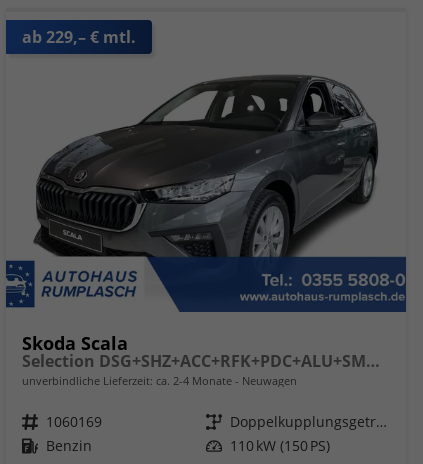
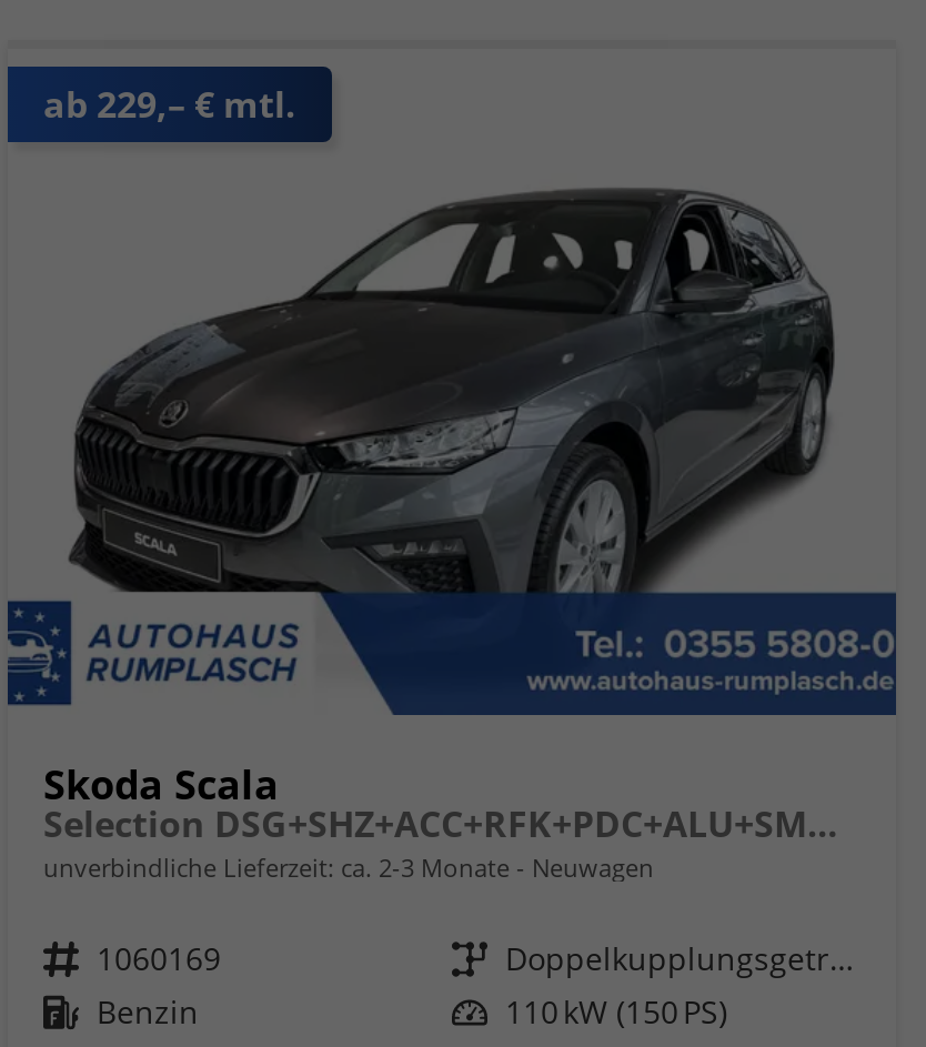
[22,373,297,388] unverbindliche Lieferzeit: ca. 2-4 Monate Neuwagen -> [43,851,654,885] unverbindliche Lieferzeit: ca. 2-3 Monate Neuwagen

